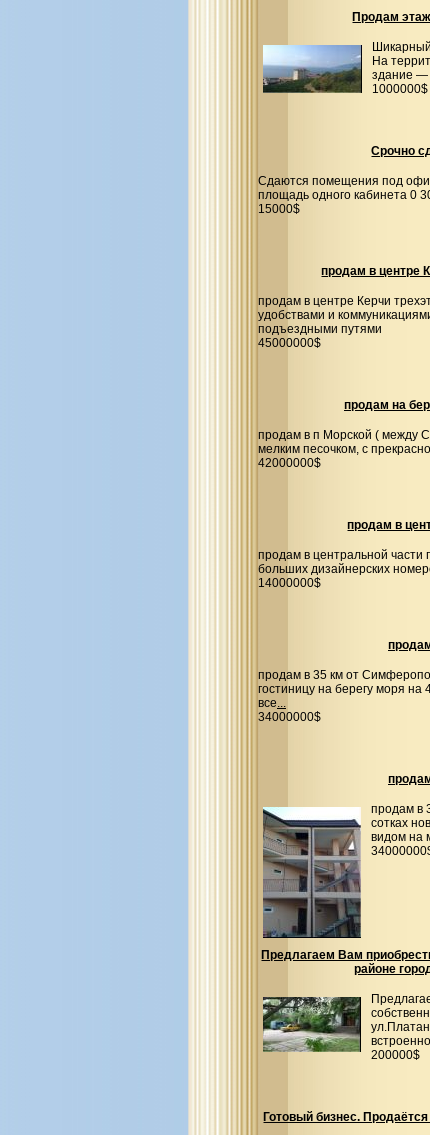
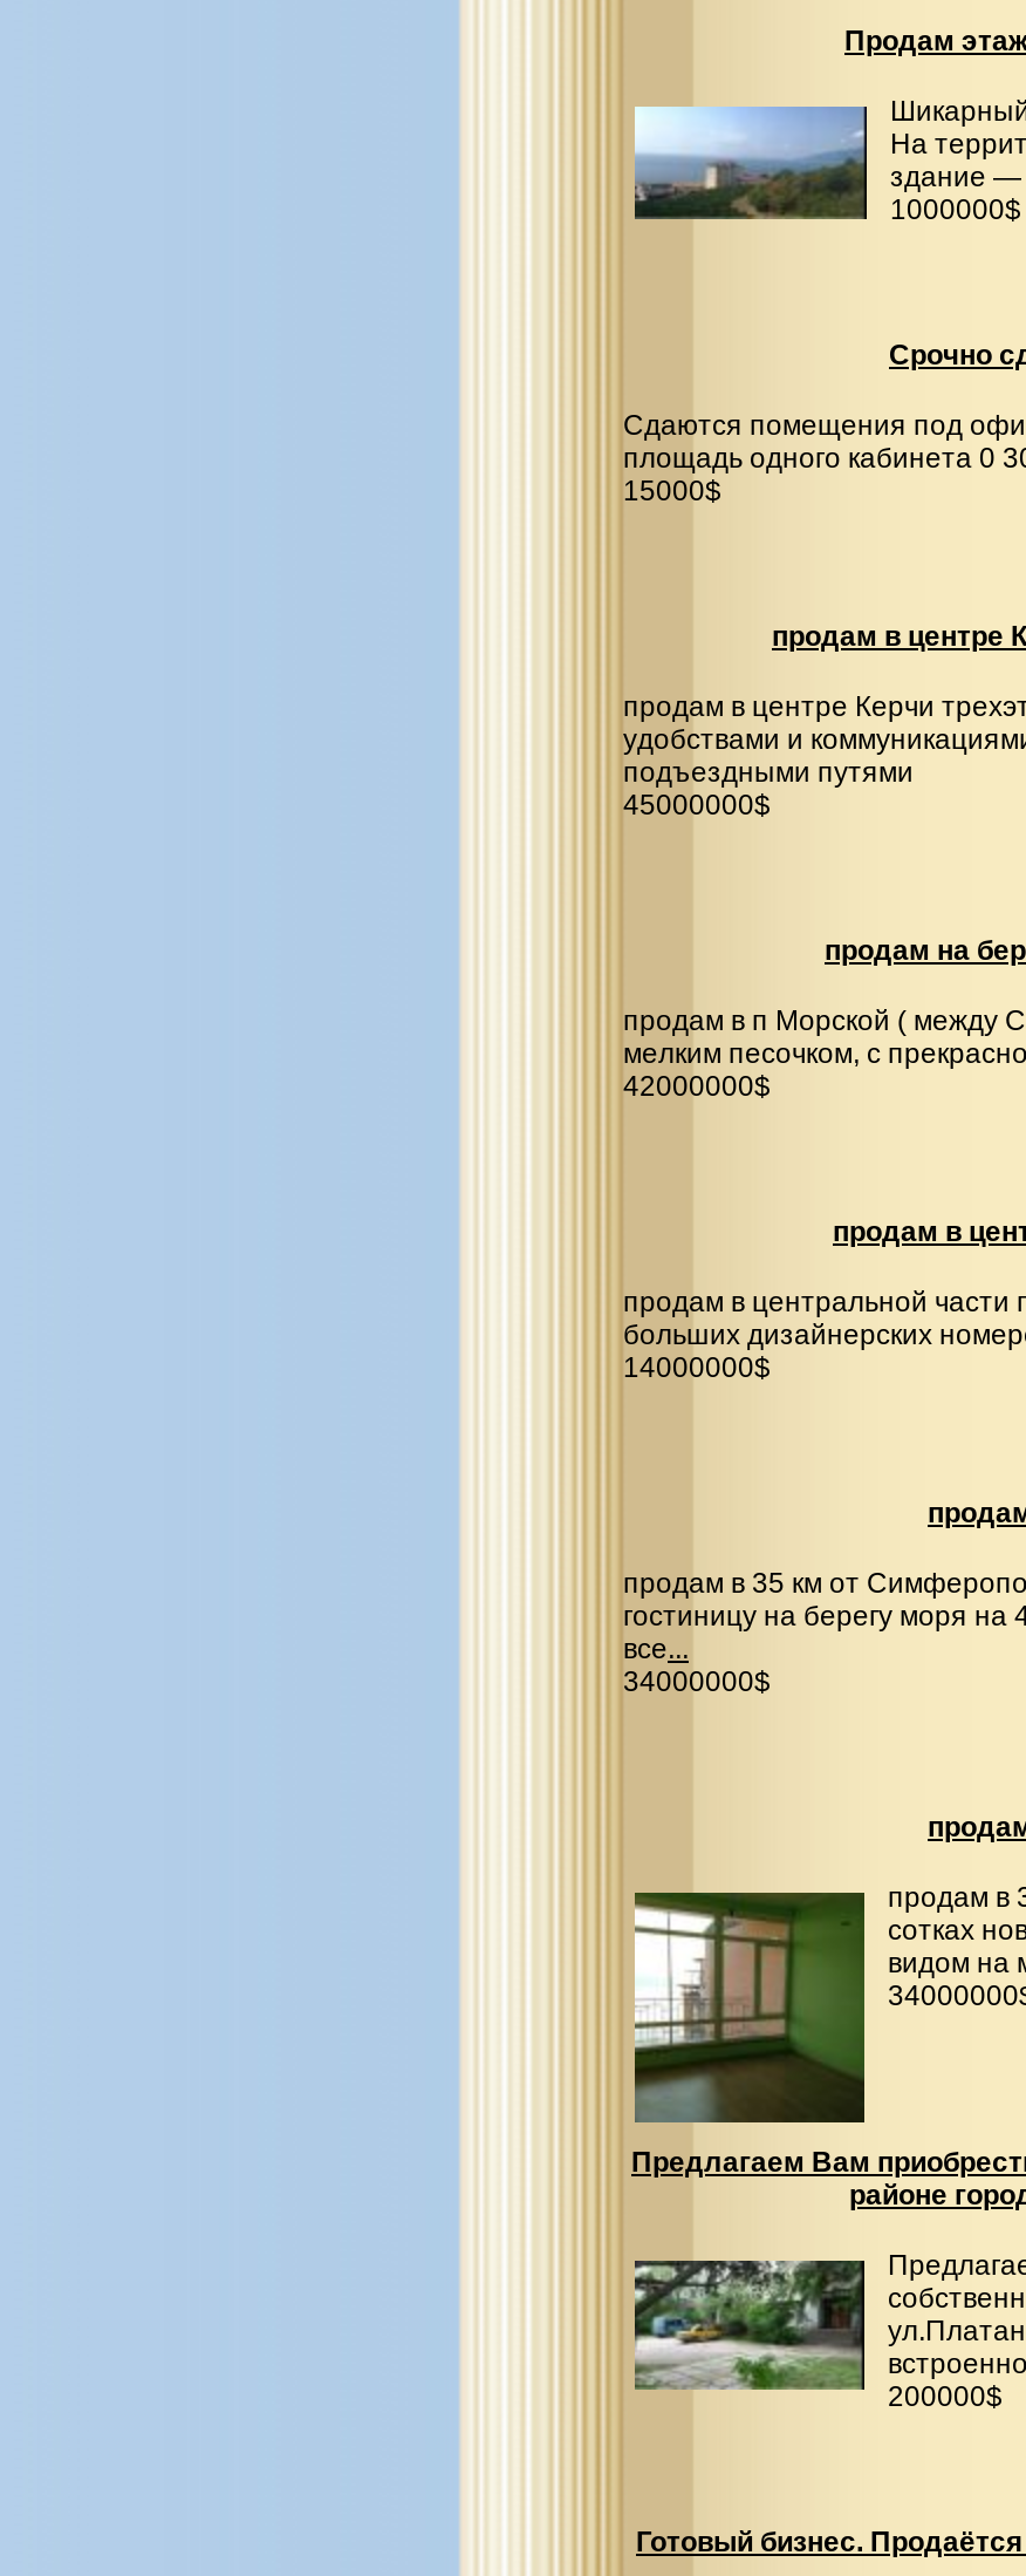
[262,806,362,939] [image] -> [632,1890,867,2122] [image]

